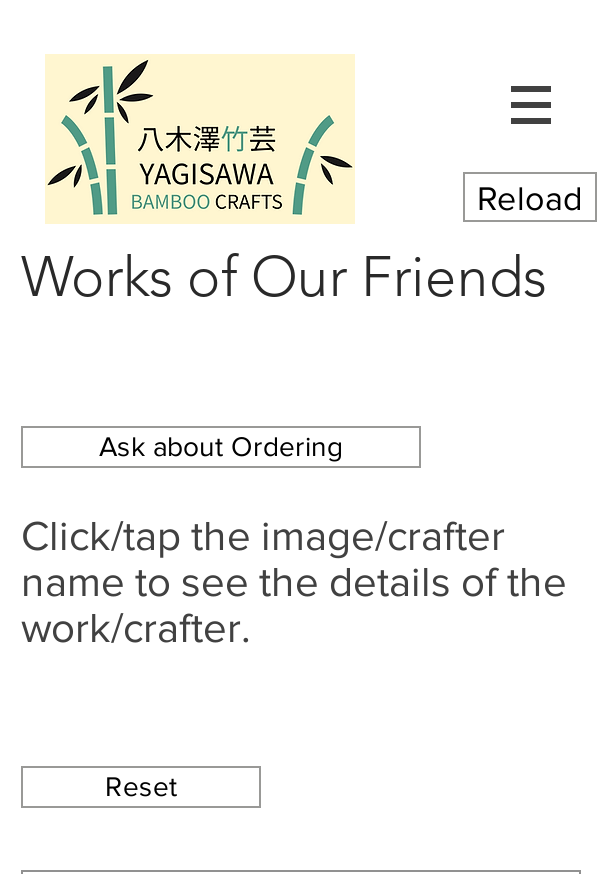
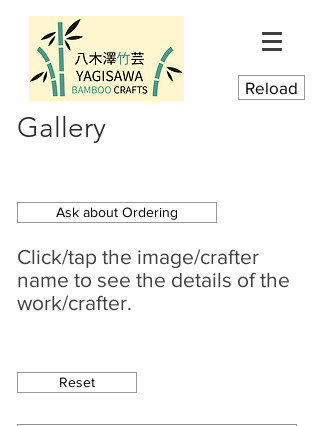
[21,244,547,310] Works of Our Friends -> [17,111,106,144] Gallery

